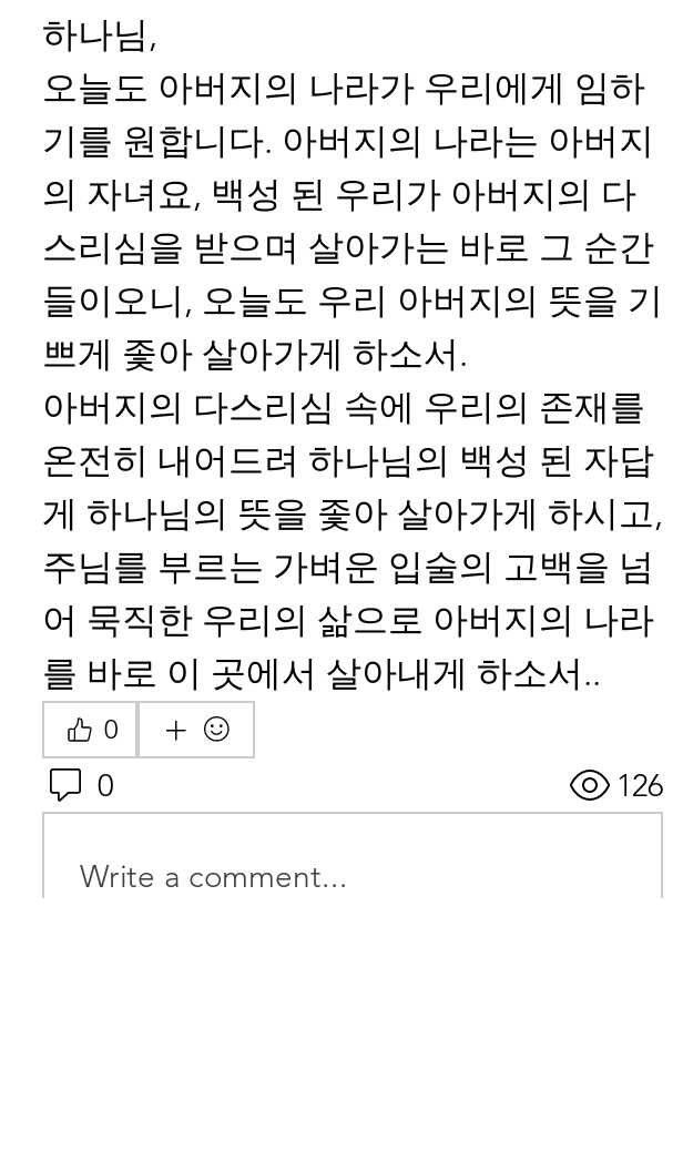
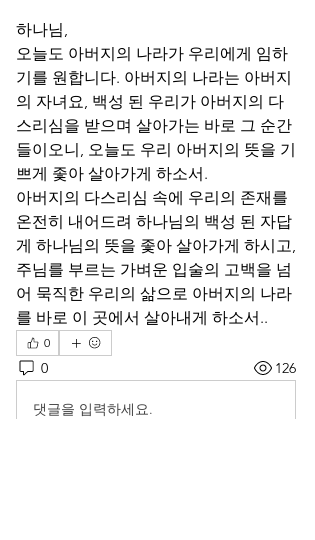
[80,856,348,896] Write a comment... -> [33,400,153,418] 댓글을 입력하세요.

